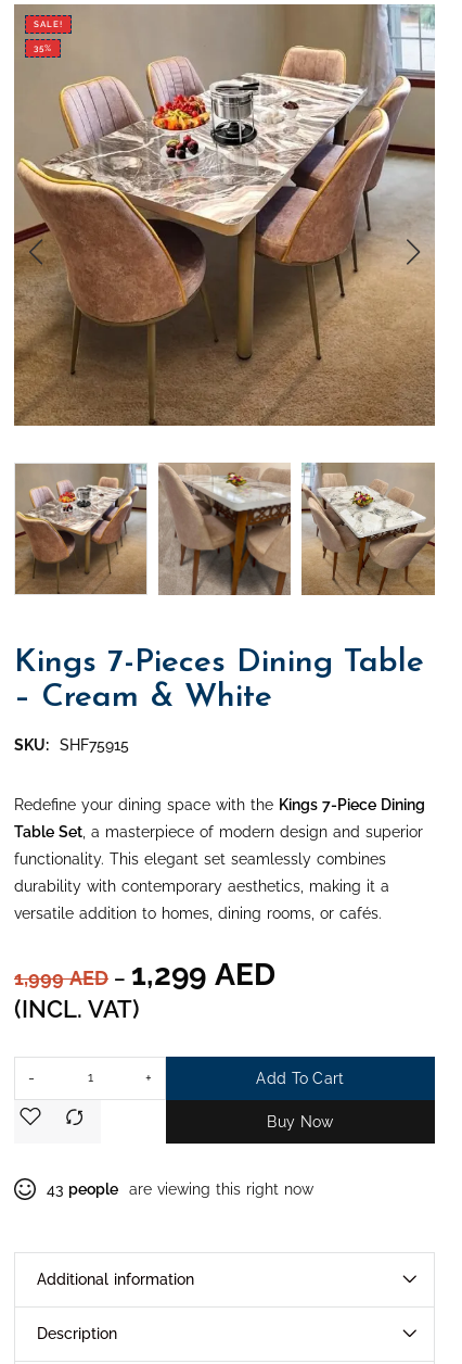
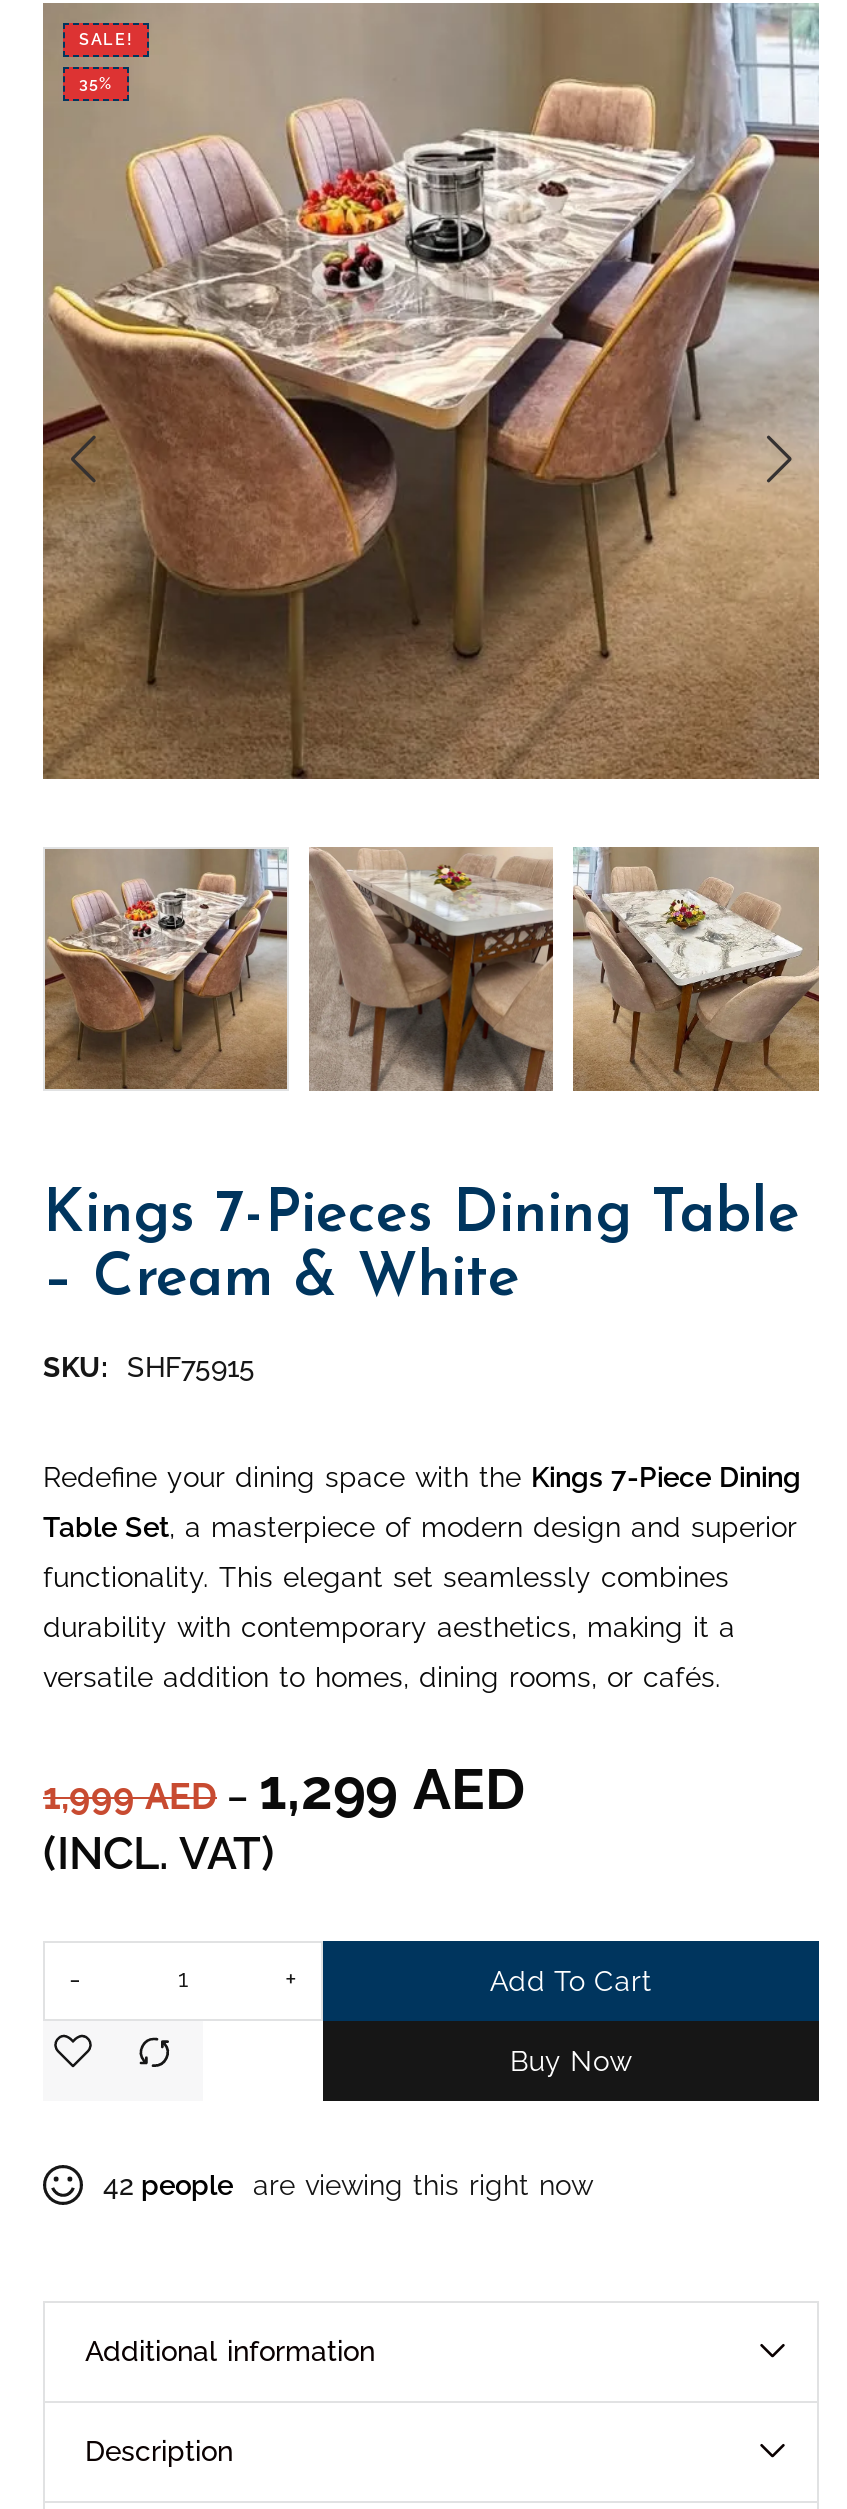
[47,1180,313,1198] 43 people are viewing this right now -> [103,2169,593,2201] 42 people are viewing this right now

